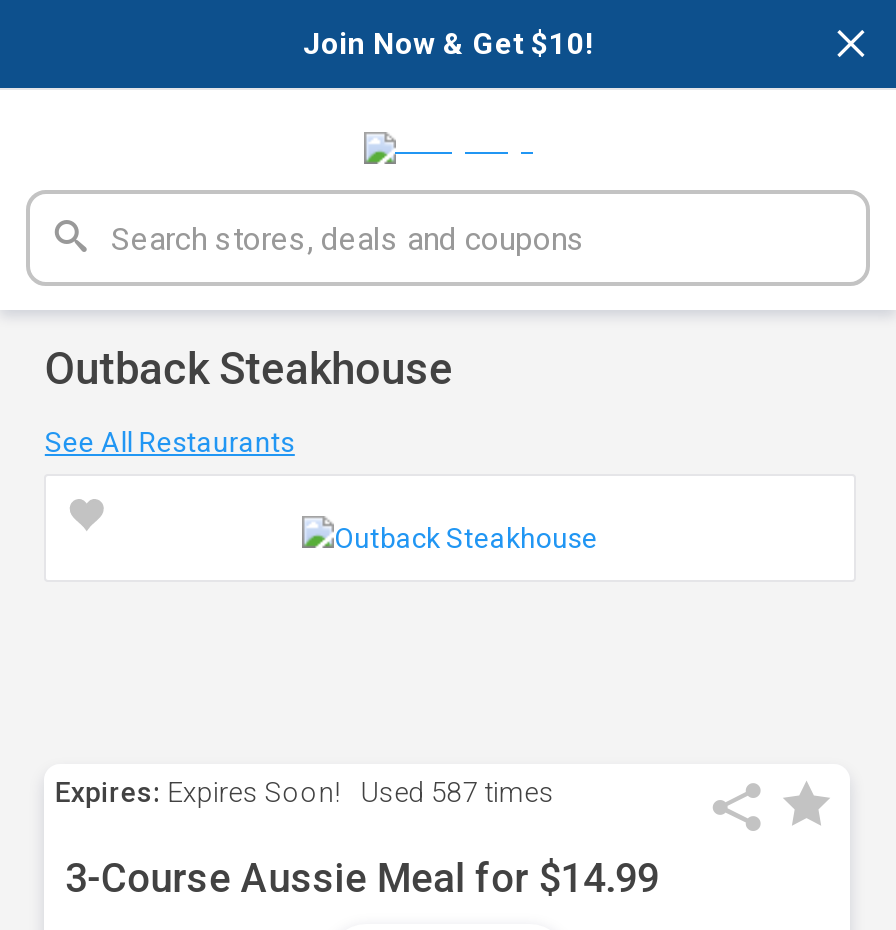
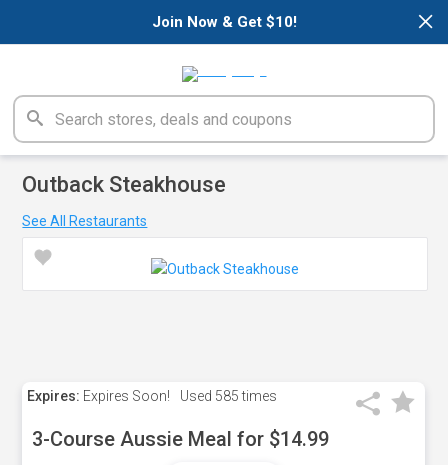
[55,776,555,808] Expires: Expires Soon! Used 587 times -> [27,388,277,404] Expires: Expires Soon! Used 585 times

